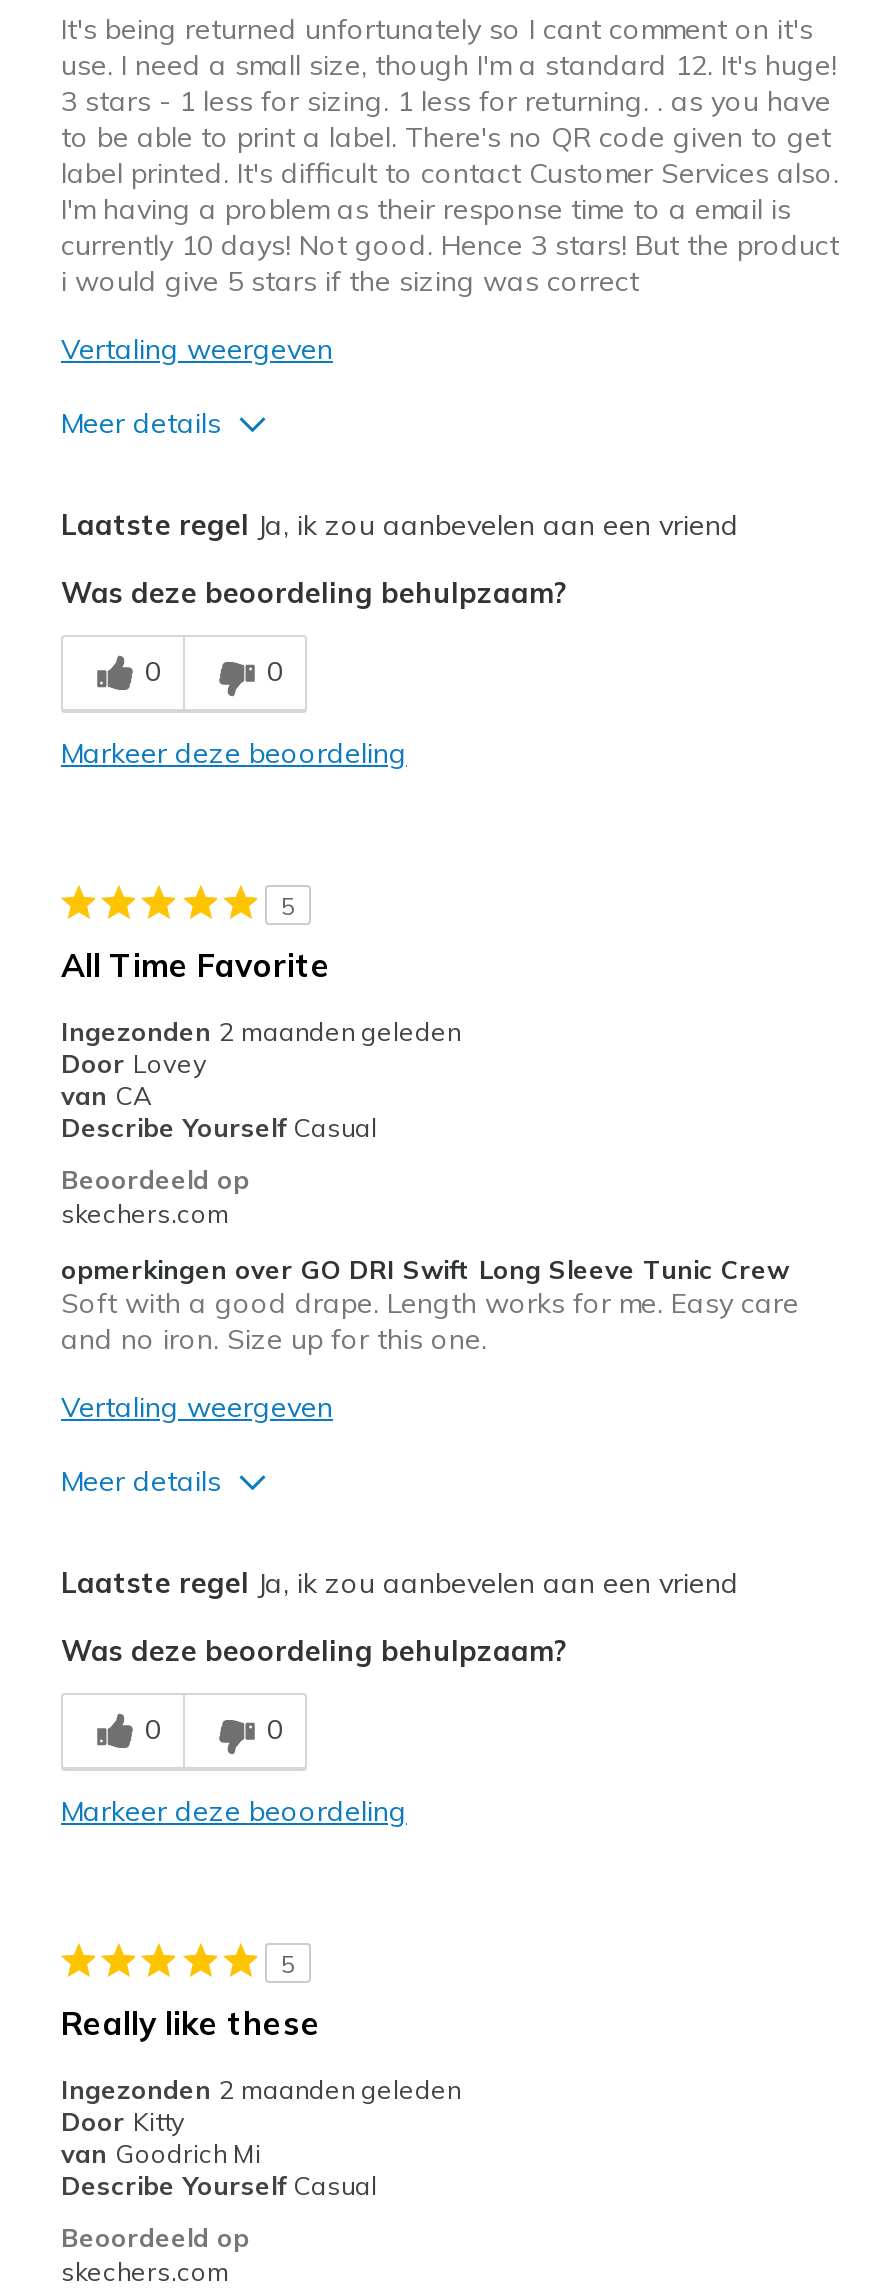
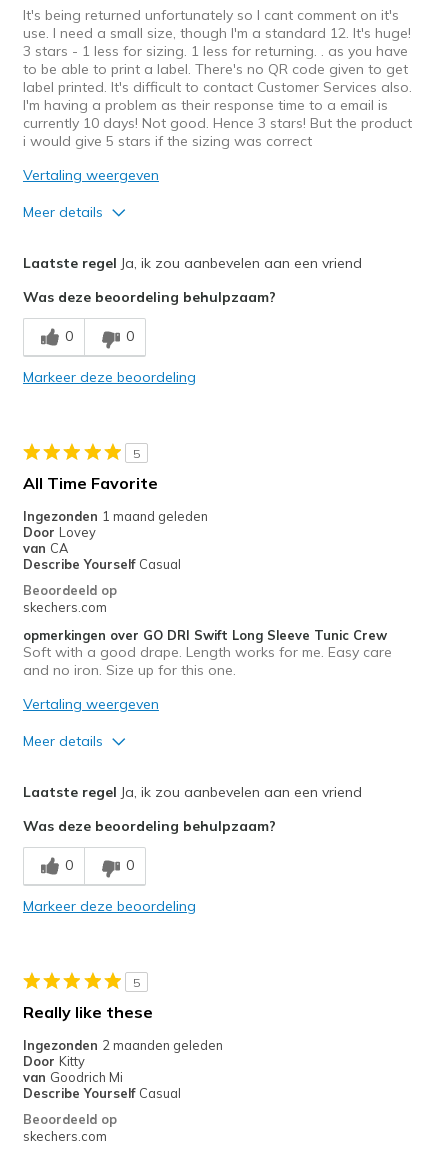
[61,1015,461,1047] Ingezonden 2 maanden geleden -> [23,508,208,524] Ingezonden 1 maand geleden

